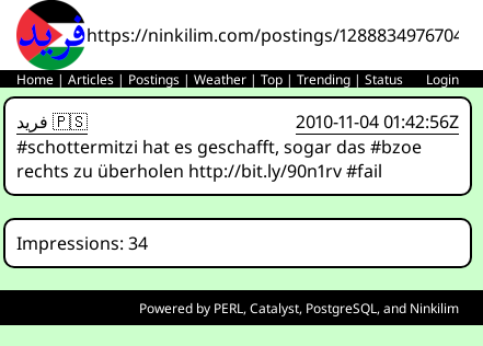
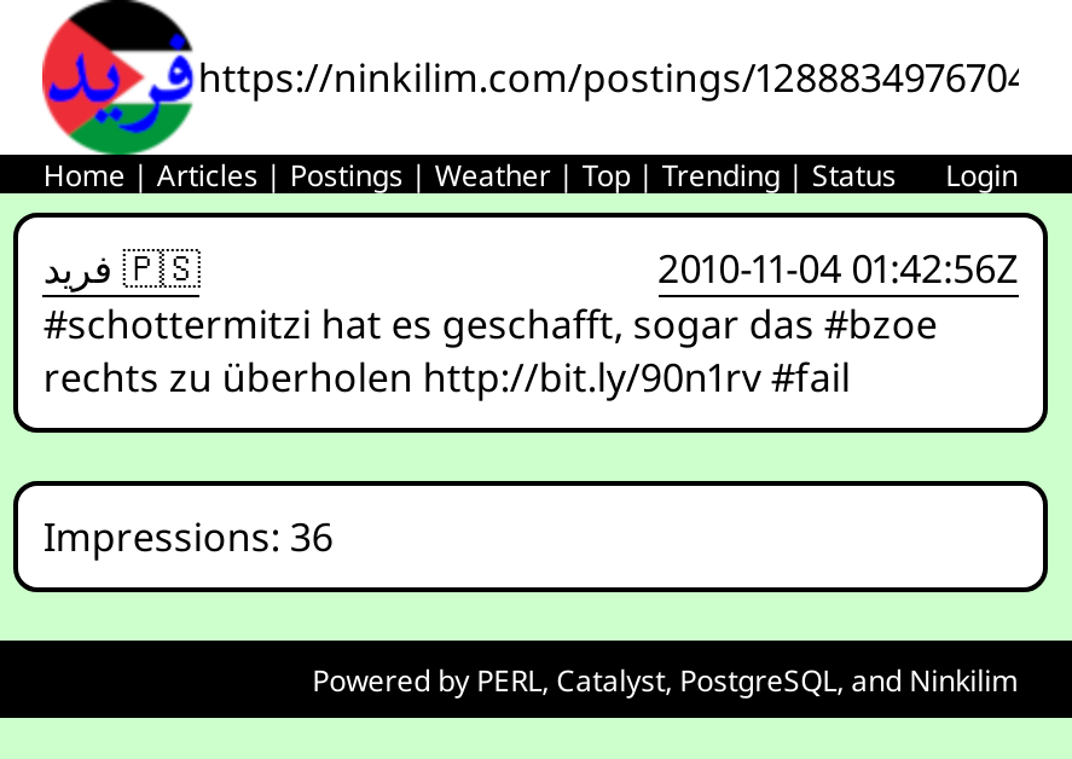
[17,231,148,255] Impressions: 34 -> [43,510,333,563] Impressions: 36

